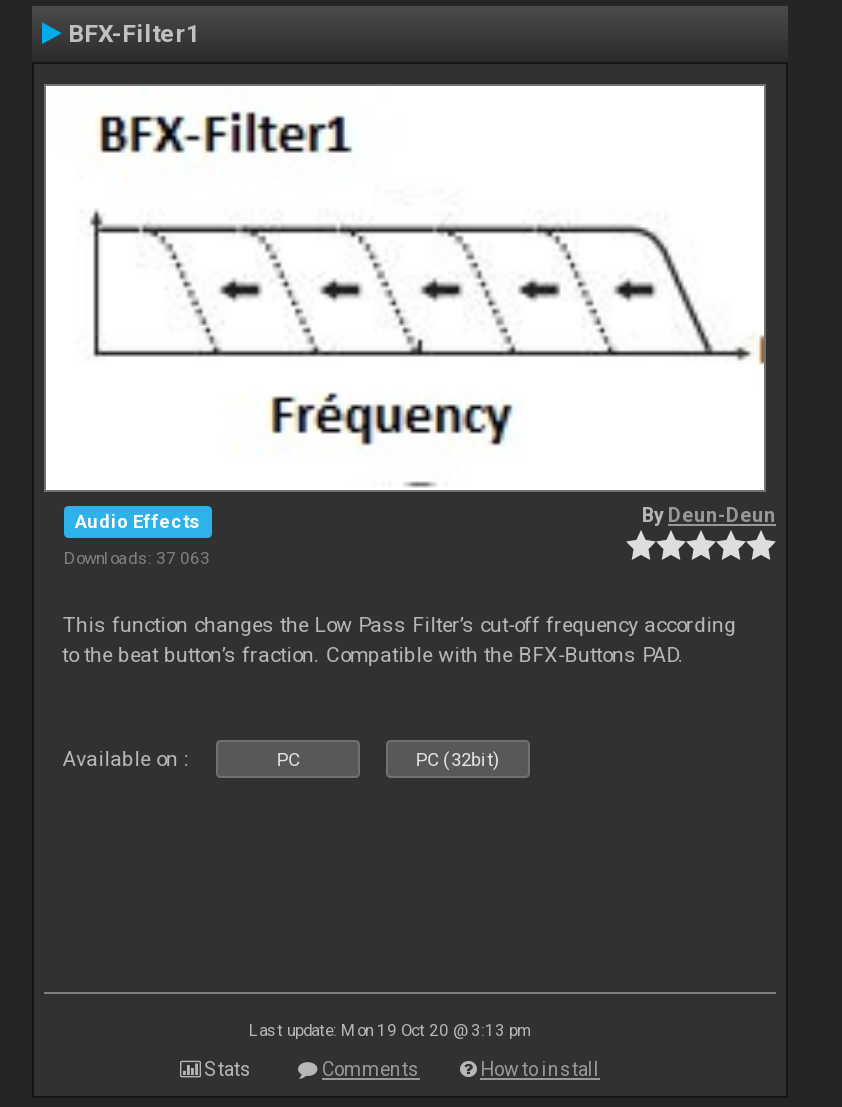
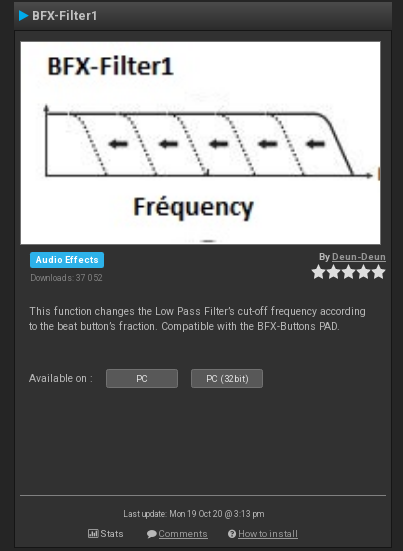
[64,547,210,567] Downloads: 37 063 -> [30,273,103,283] Downloads: 37 052

